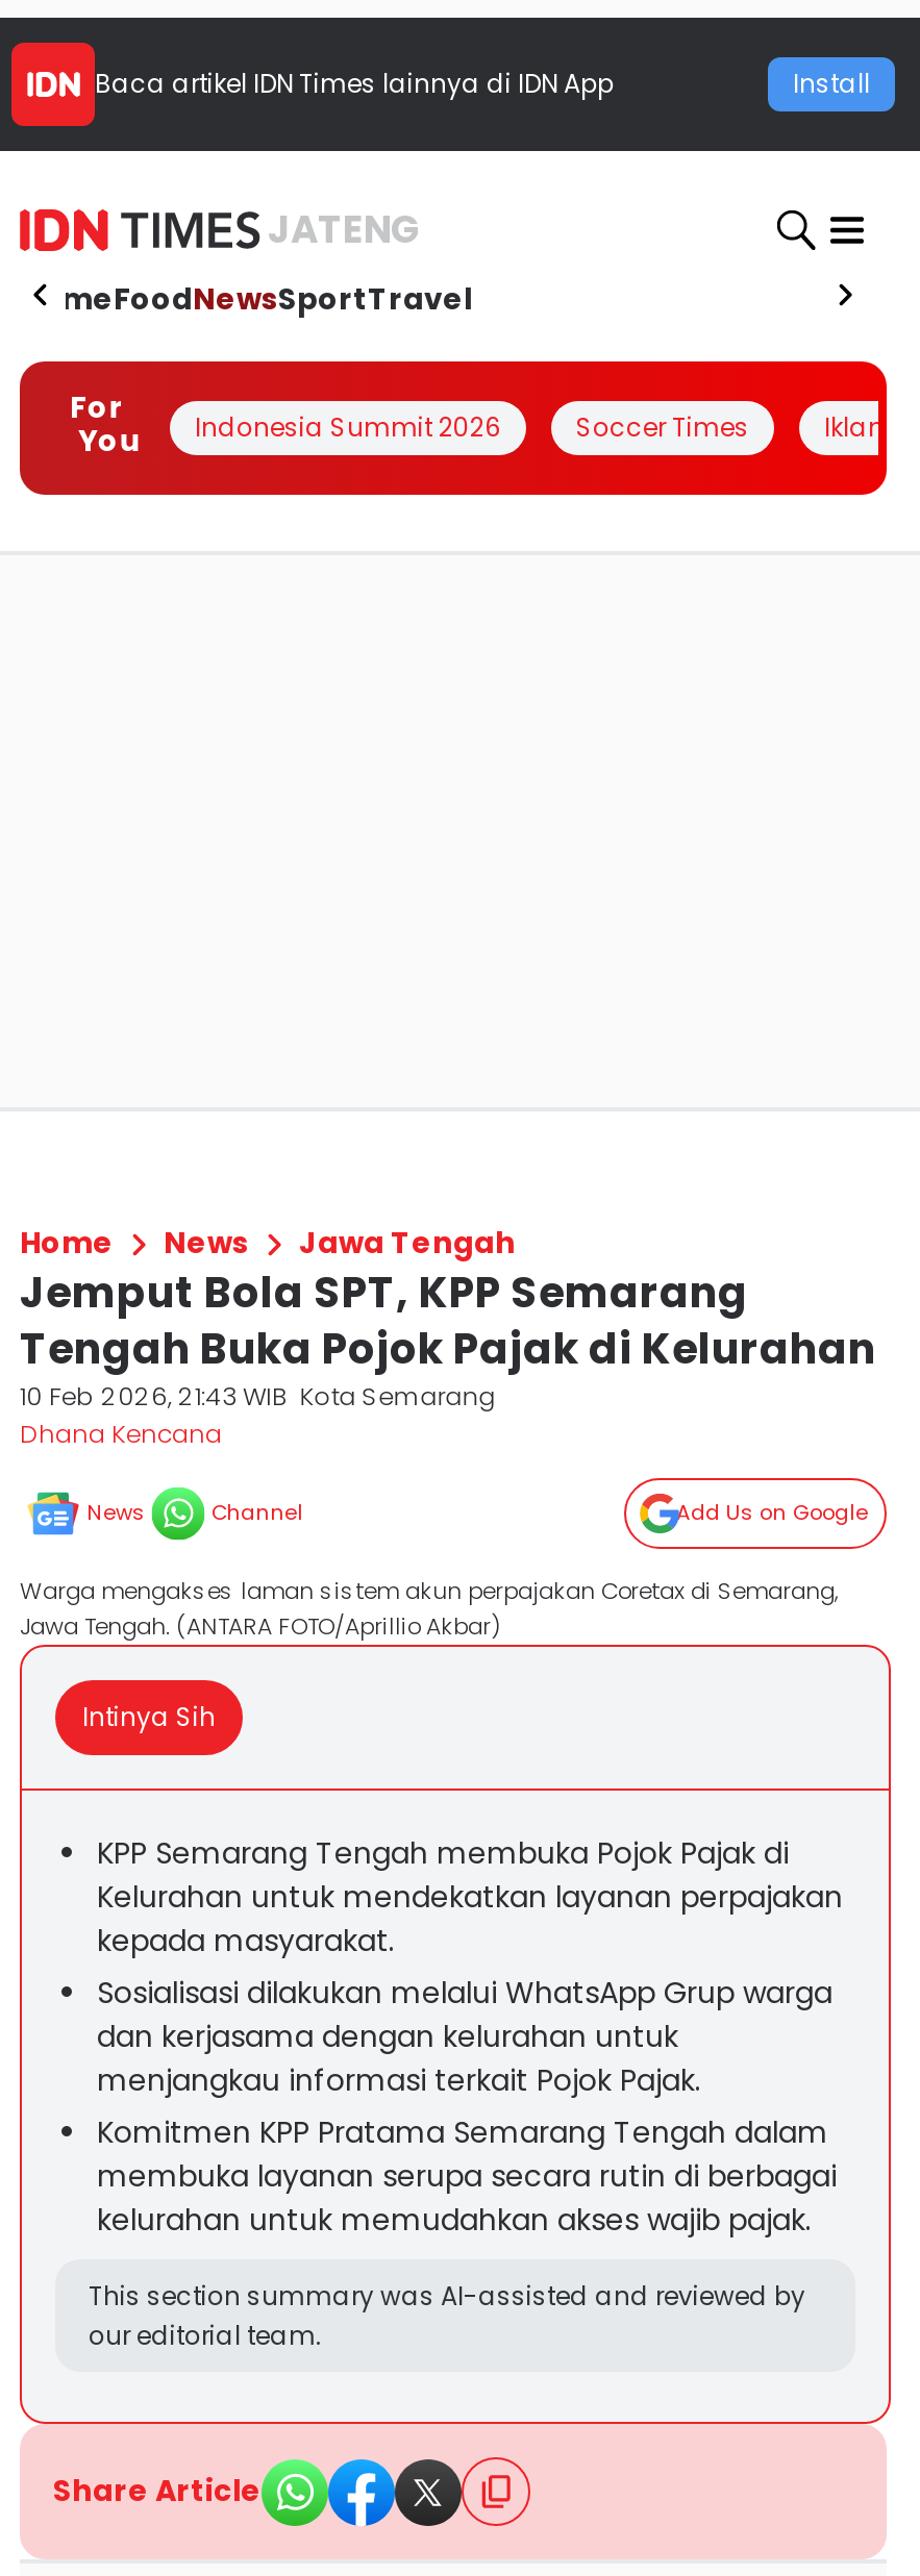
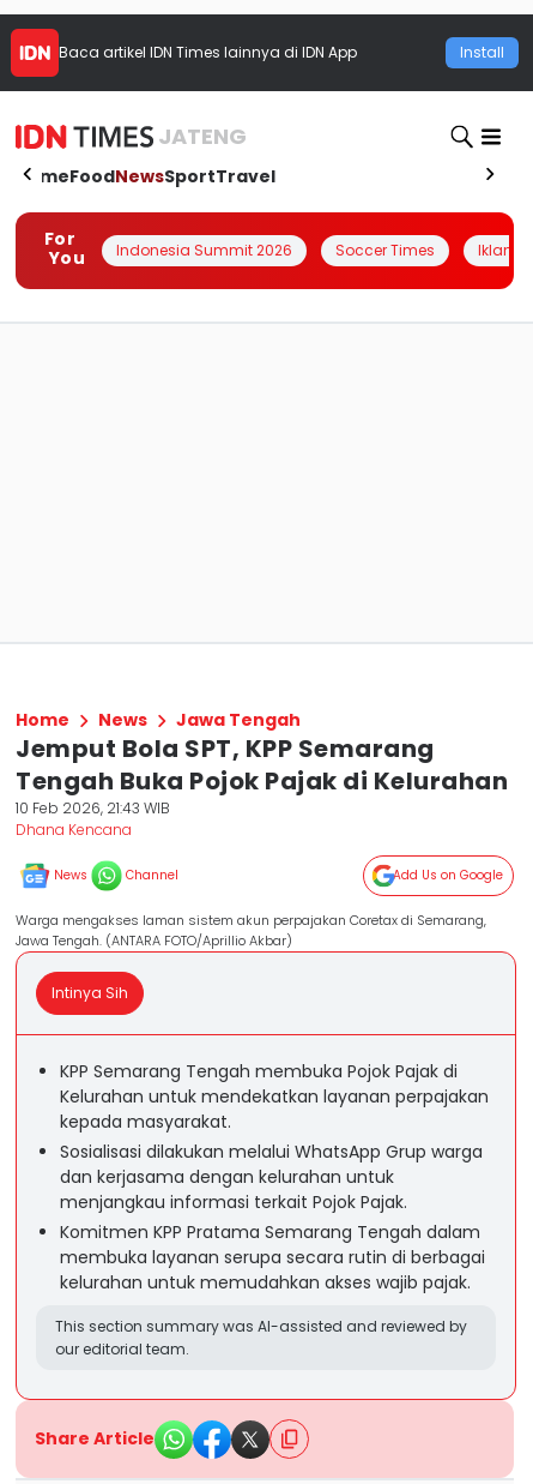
[20,1378,495,1414] 10 Feb 2026, 21:43 WIB Kota Semarang -> [16,798,170,818] 10 Feb 2026, 21:43 WIB

